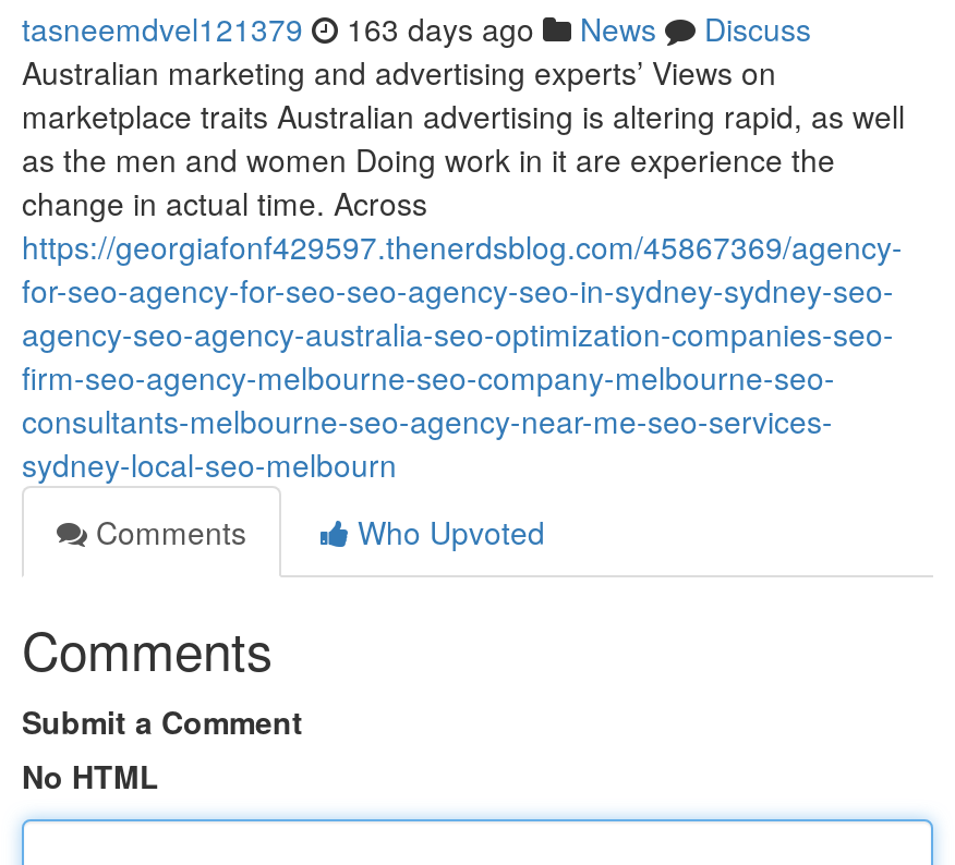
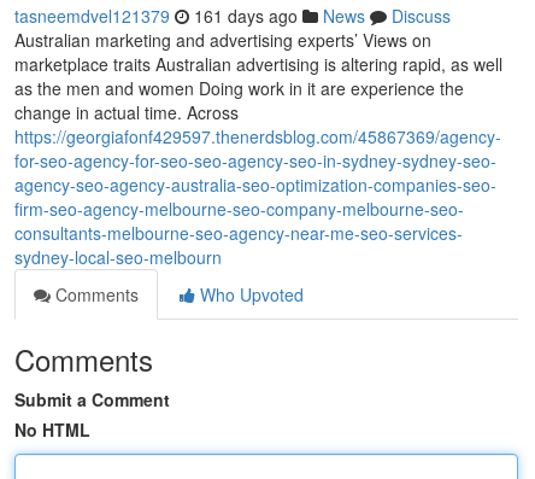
[22,7,811,50] tasneemdvel121379 163 days ago News Discuss -> [14,4,451,28] tasneemdvel121379 161 days ago News Discuss

